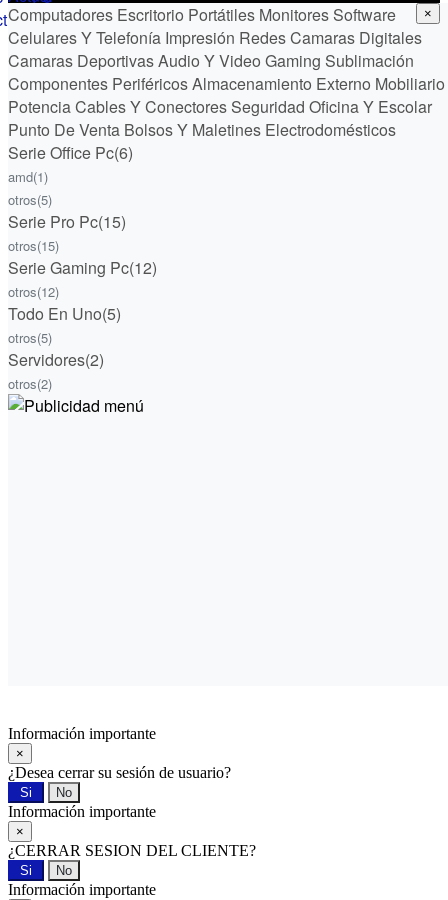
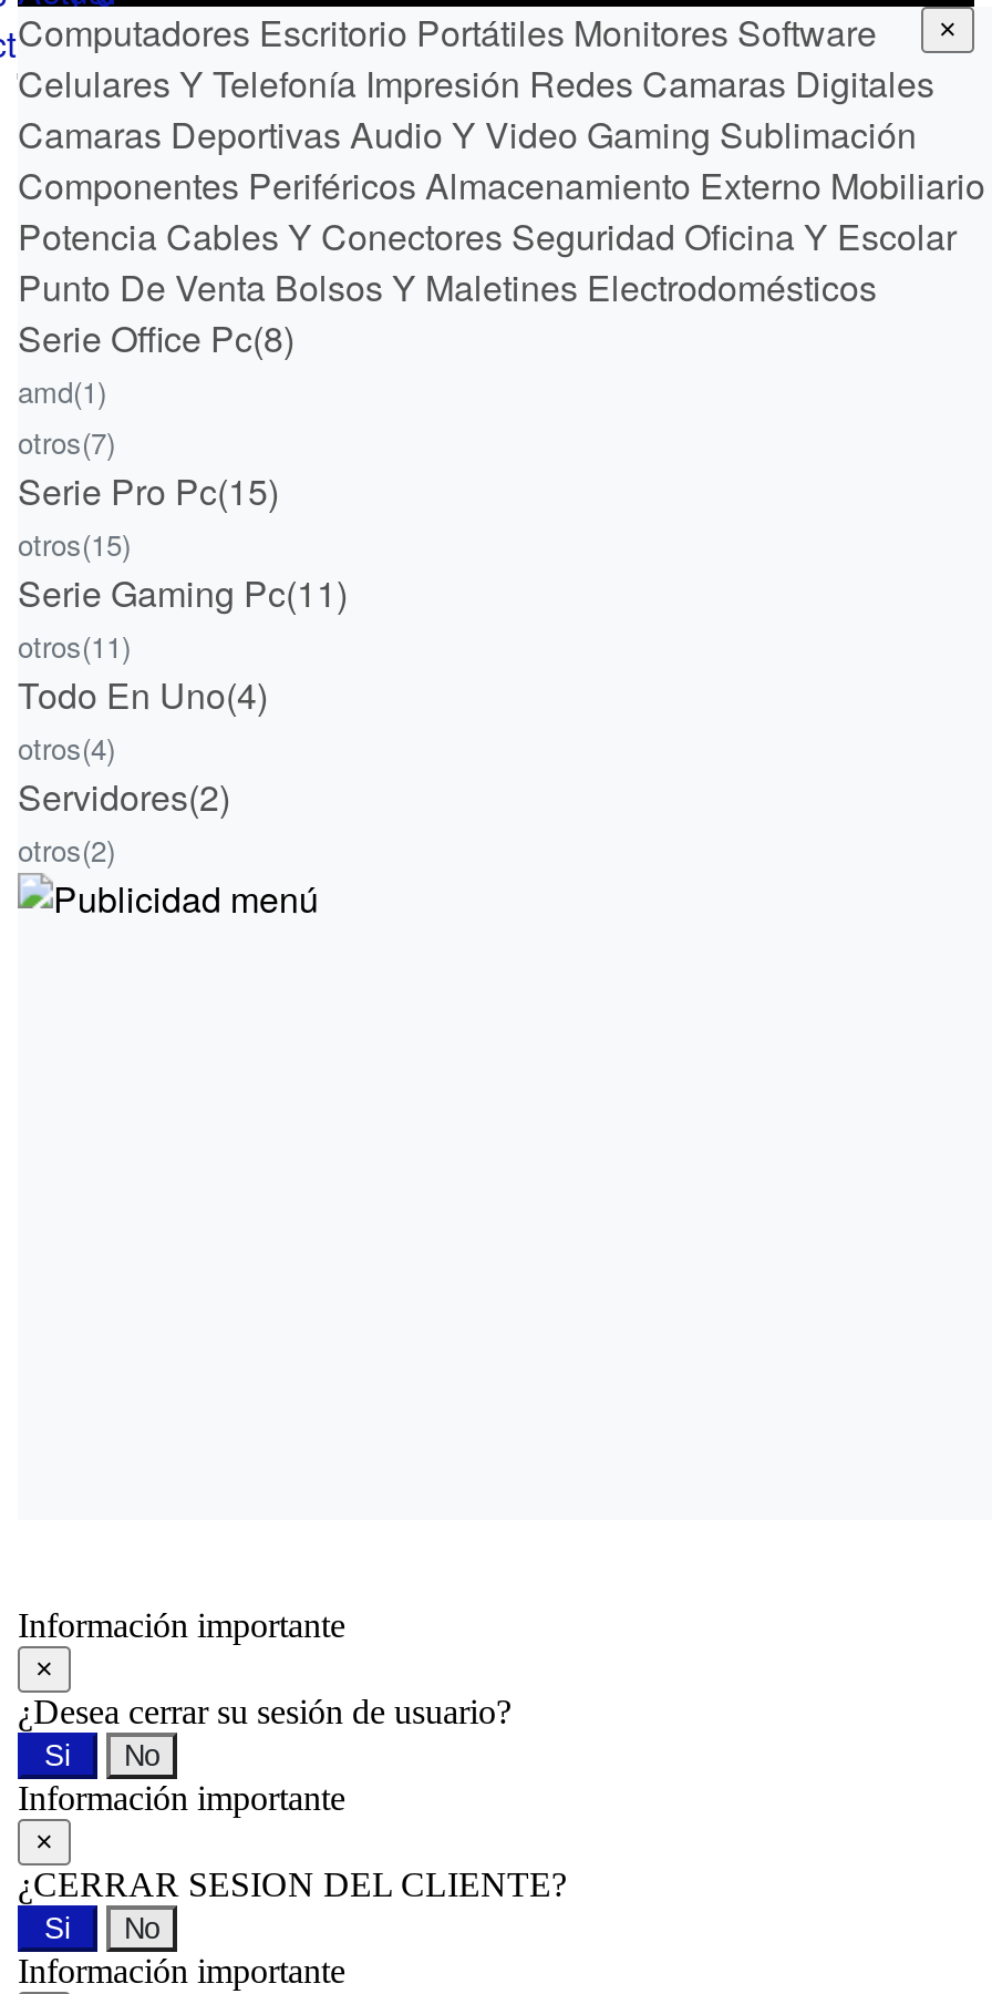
[8,141,133,164] Serie Office Pc(6) -> [18,312,294,363] Serie Office Pc(8)
[8,190,52,209] otros(5) -> [18,421,115,463] otros(7)
[8,256,157,279] Serie Gaming Pc(12) -> [18,567,348,618] Serie Gaming Pc(11)
[8,282,59,301] otros(12) -> [18,625,131,667] otros(11)
[8,302,121,325] Todo En Uno(5) -> [18,669,268,720] Todo En Uno(4)
[8,328,52,347] otros(5) -> [18,727,115,769] otros(4)

